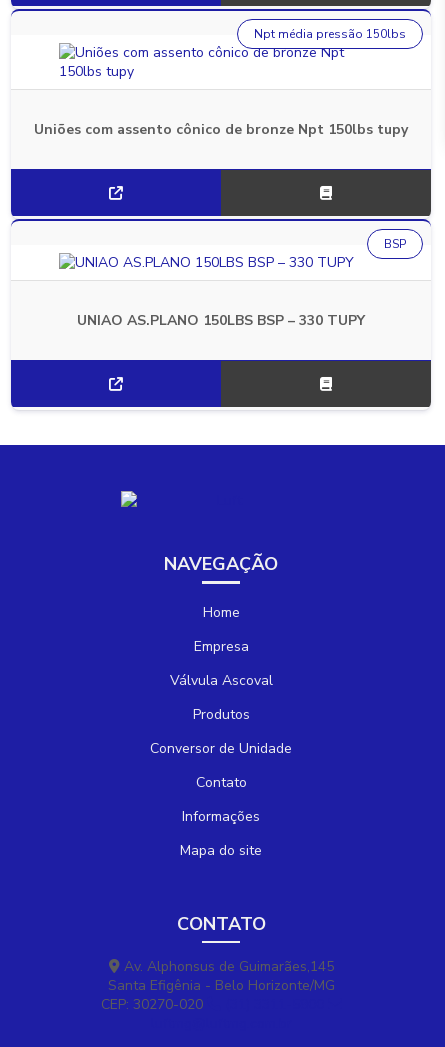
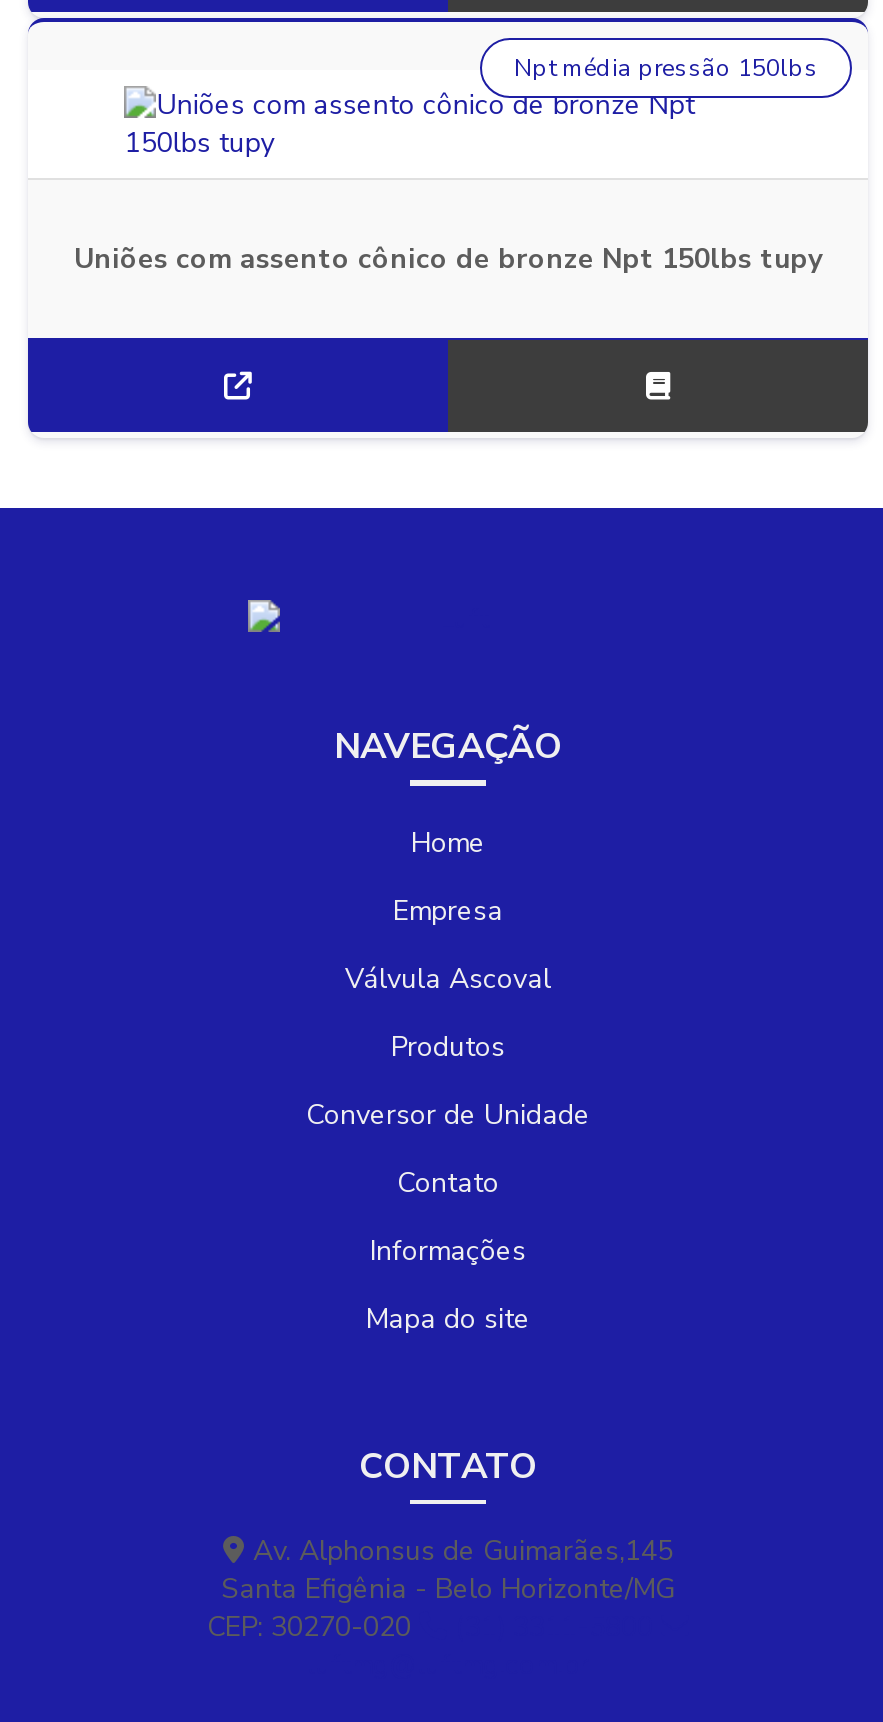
[384,236,406,252] BSP -> none
[77,311,365,330] UNIAO AS.PLANO 150LBS BSP – 330 TUPY -> none

